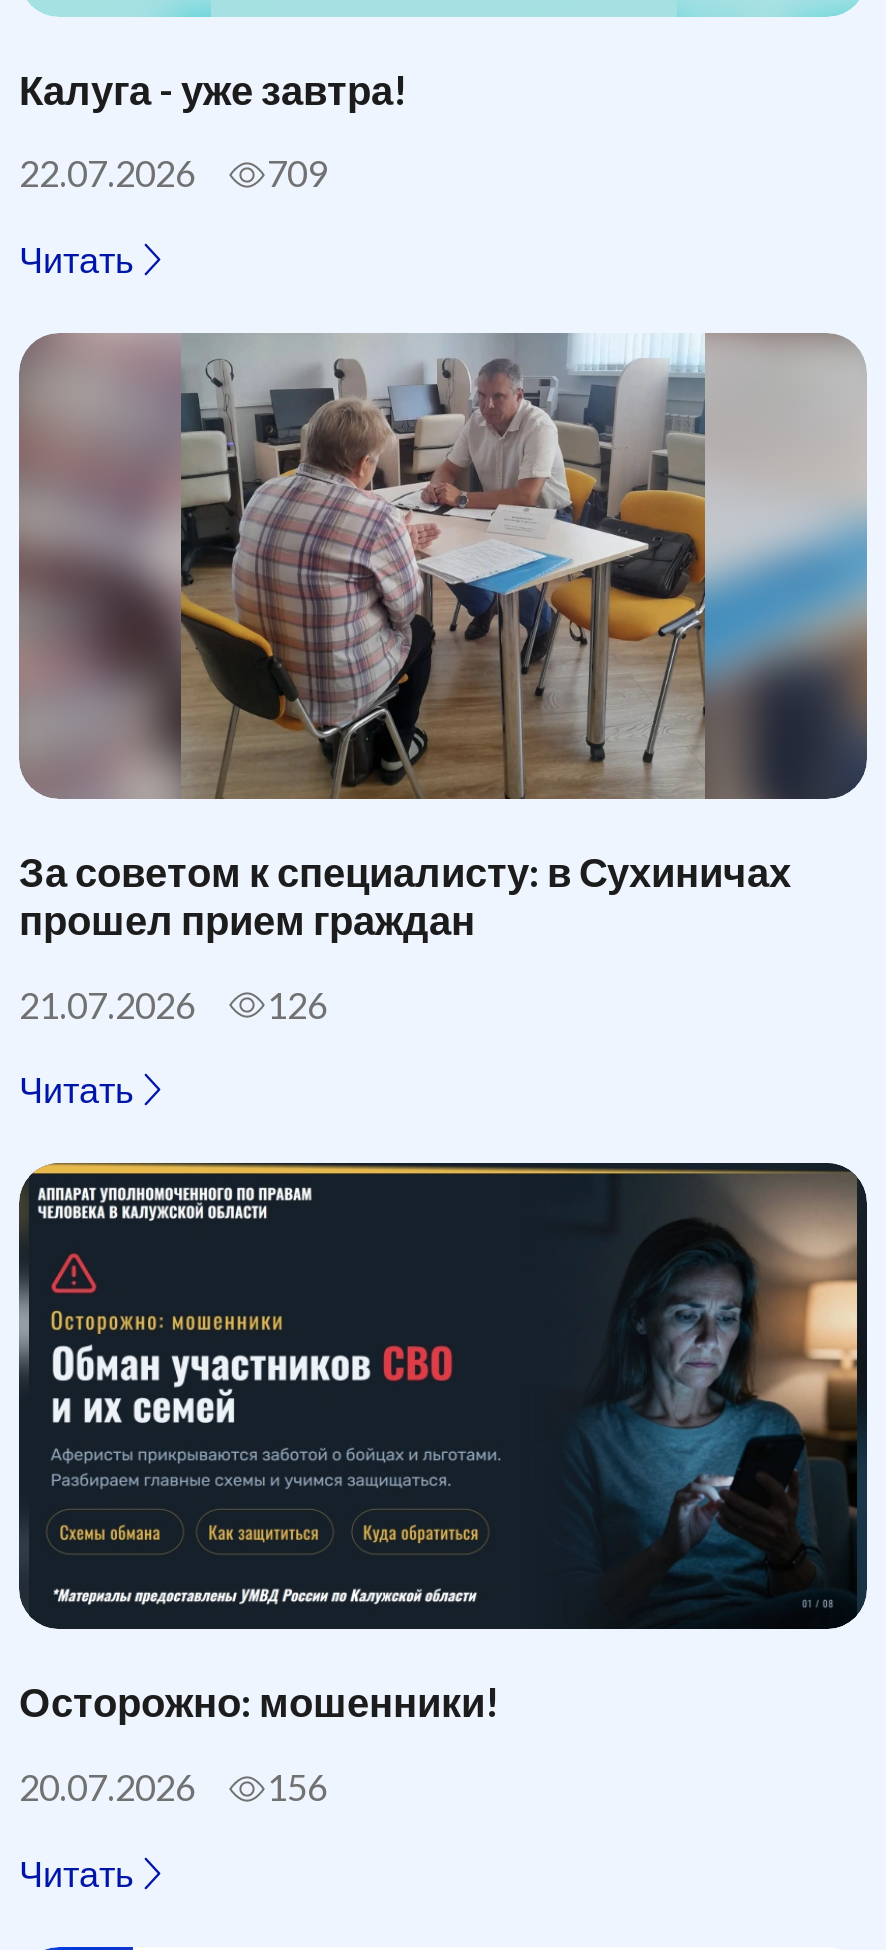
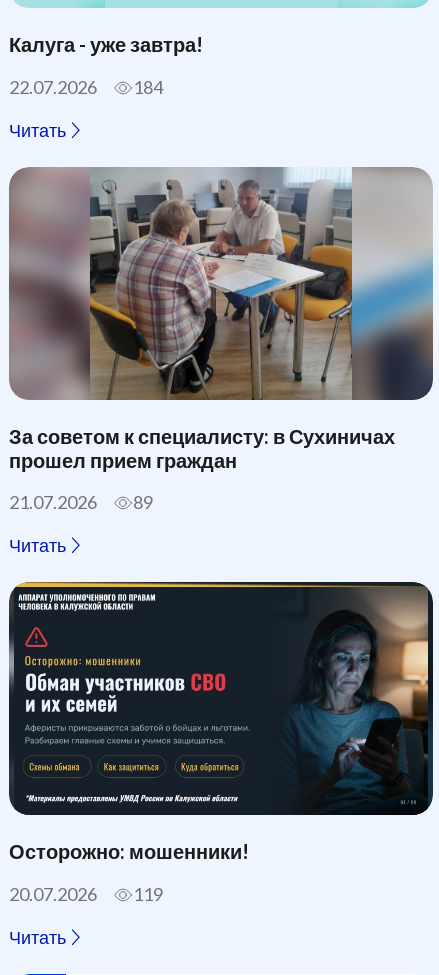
[19,152,327,196] 22.07.2026 709 -> [9,76,163,98] 22.07.2026 184
[19,983,327,1027] 21.07.2026 126 -> [9,491,153,513] 21.07.2026 89
[19,1766,327,1810] 20.07.2026 156 -> [9,883,163,905] 20.07.2026 119

